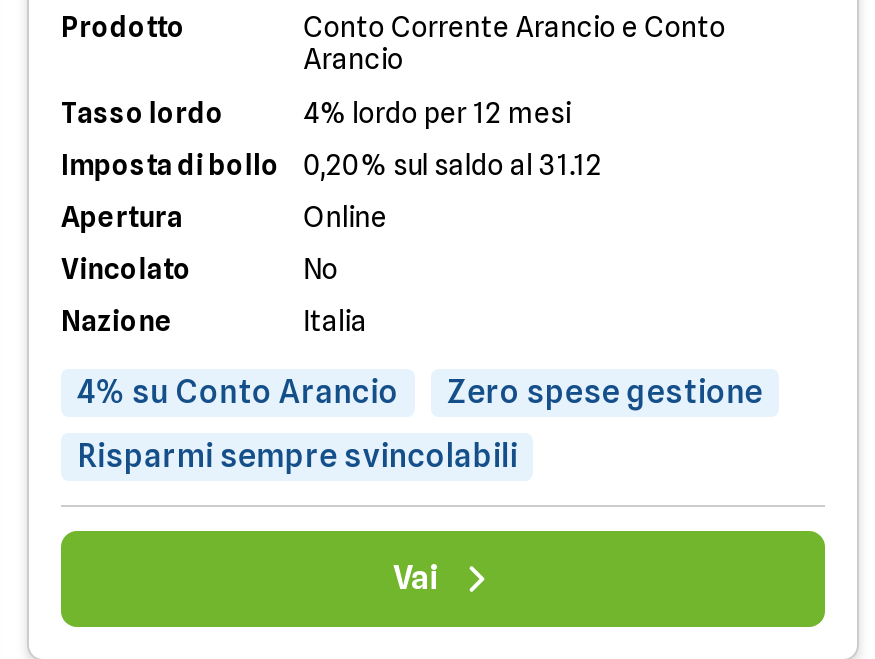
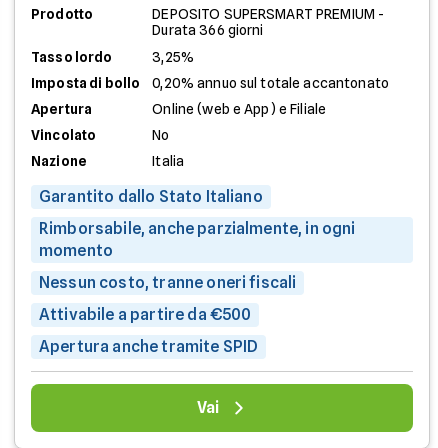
[303,11,726,75] Conto Corrente Arancio e Conto | Arancio -> [152,6,384,38] DEPOSITO SUPERSMART PREMIUM - | Durata 366 giorni
[303,97,571,129] 4% lordo per 12 mesi -> [152,49,194,65] 3,25%
[303,149,602,181] 0,20% sul saldo al 31.12 -> [152,75,389,91] 0,20% annuo sul totale accantonato
[303,201,387,233] Online -> [152,101,326,117] Online (web e App) e Filiale
[77,373,763,475] 4% su Conto Arancio | Zero spese gestione | Risparmi sempre svincolabili -> [39,187,356,356] Garantito dallo Stato Italiano | Rimborsabile, anche parzialmente, in ogni | momento | Nessun costo, tranne oneri fiscali | Attivabile a partire da €500 | Apertura anche tramite SPID

